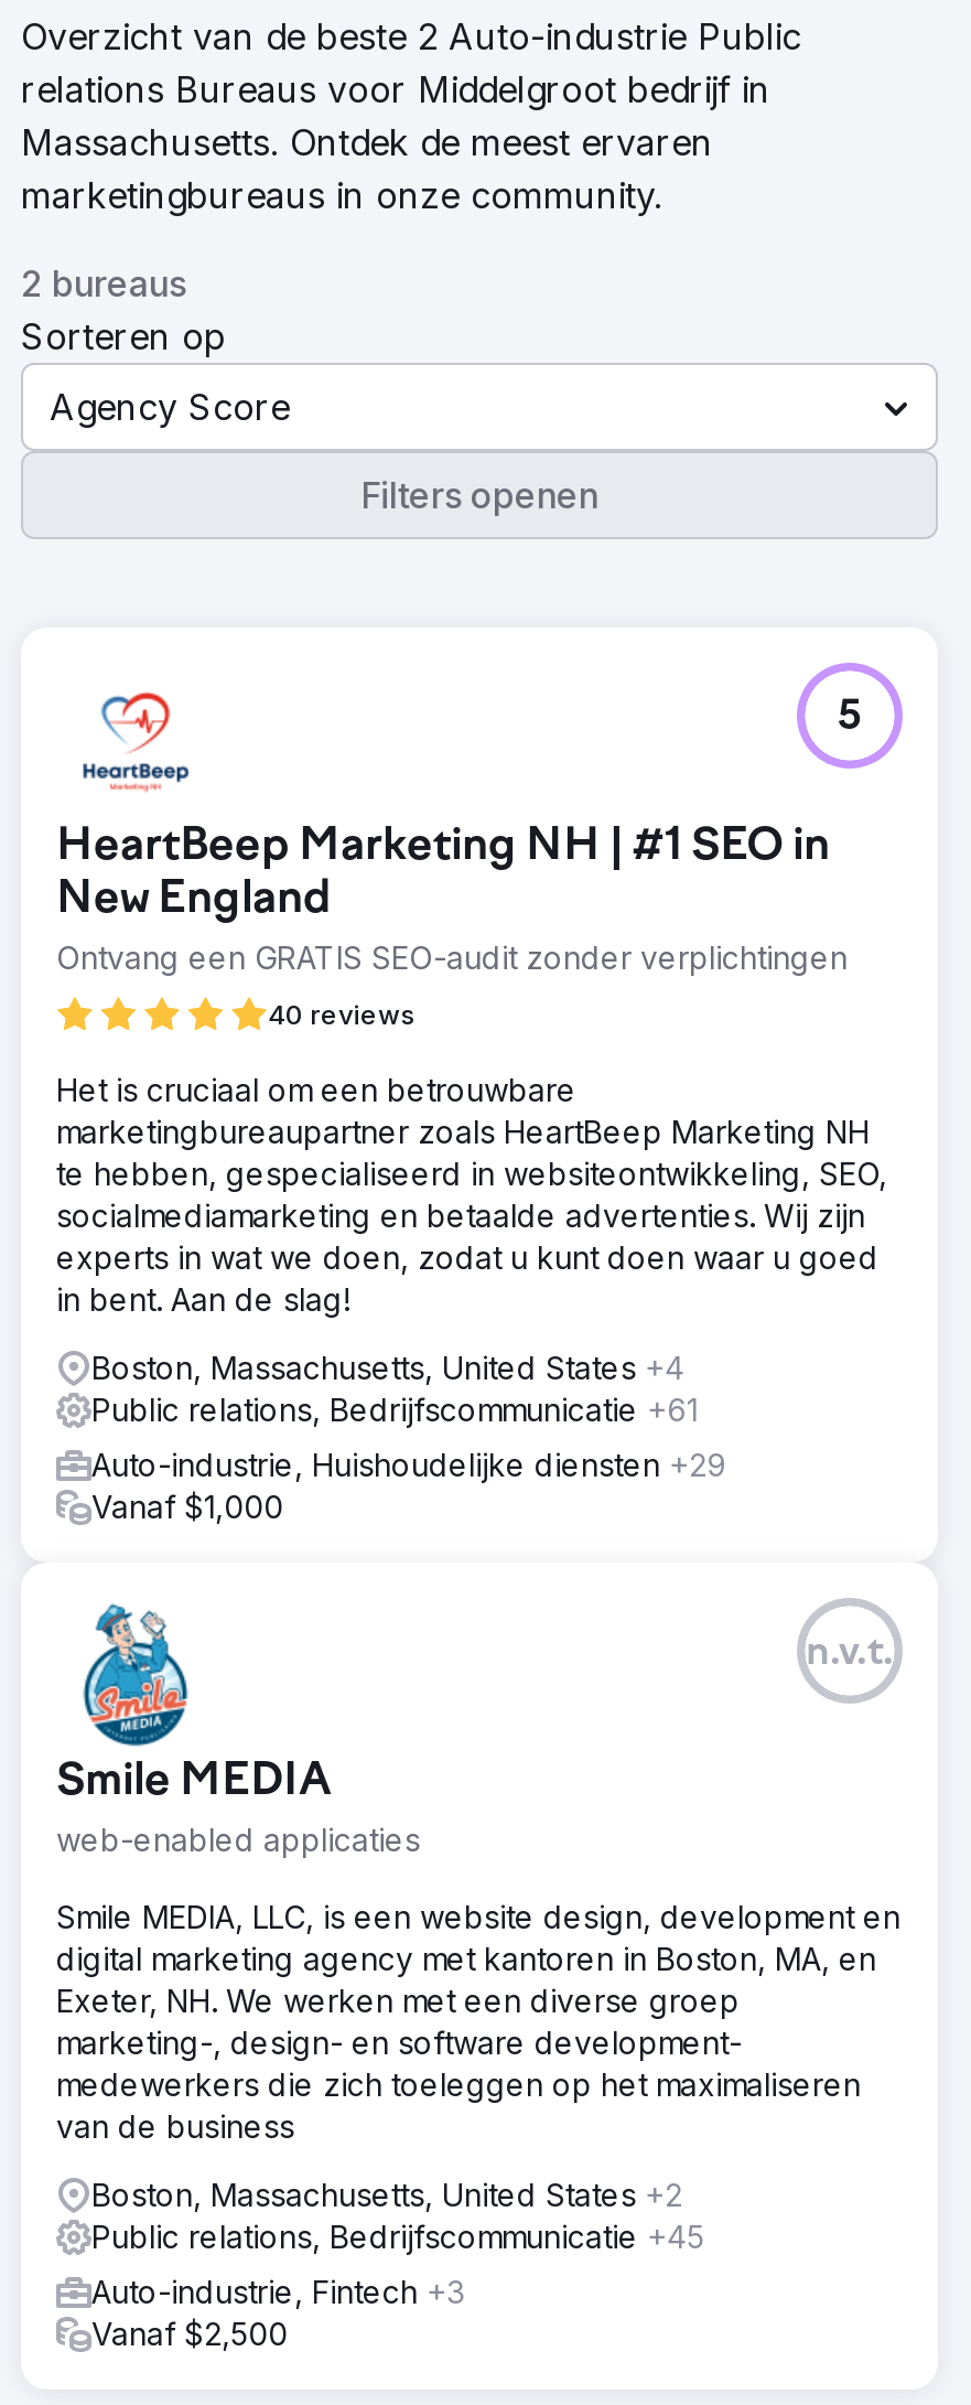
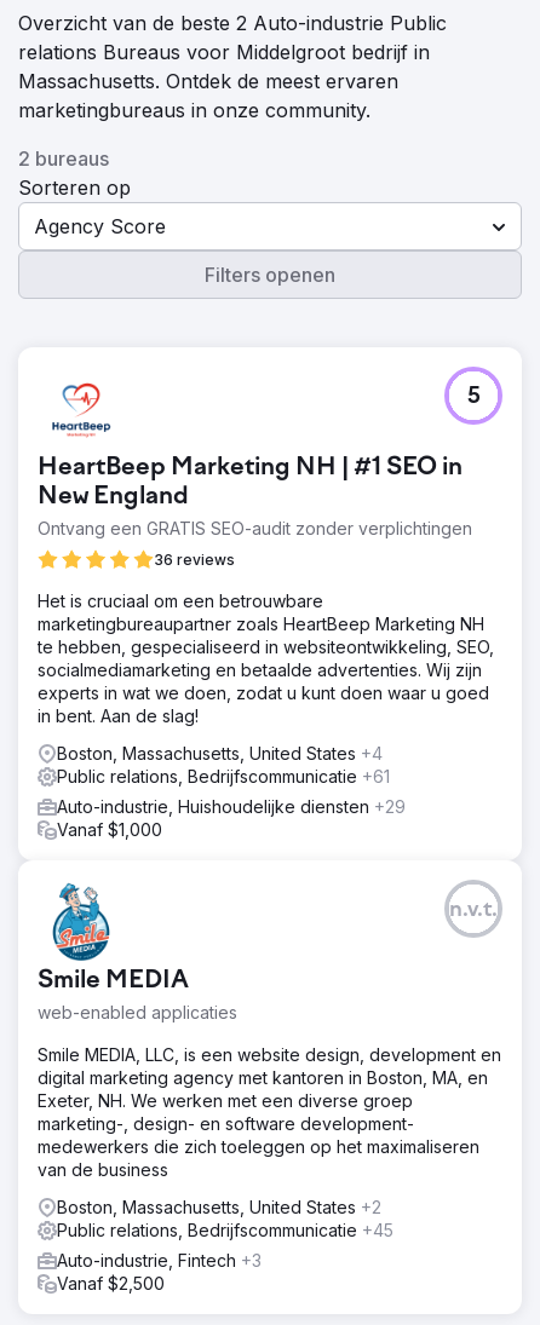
[268,998,416,1031] 40 reviews -> [154,551,235,569] 36 reviews

